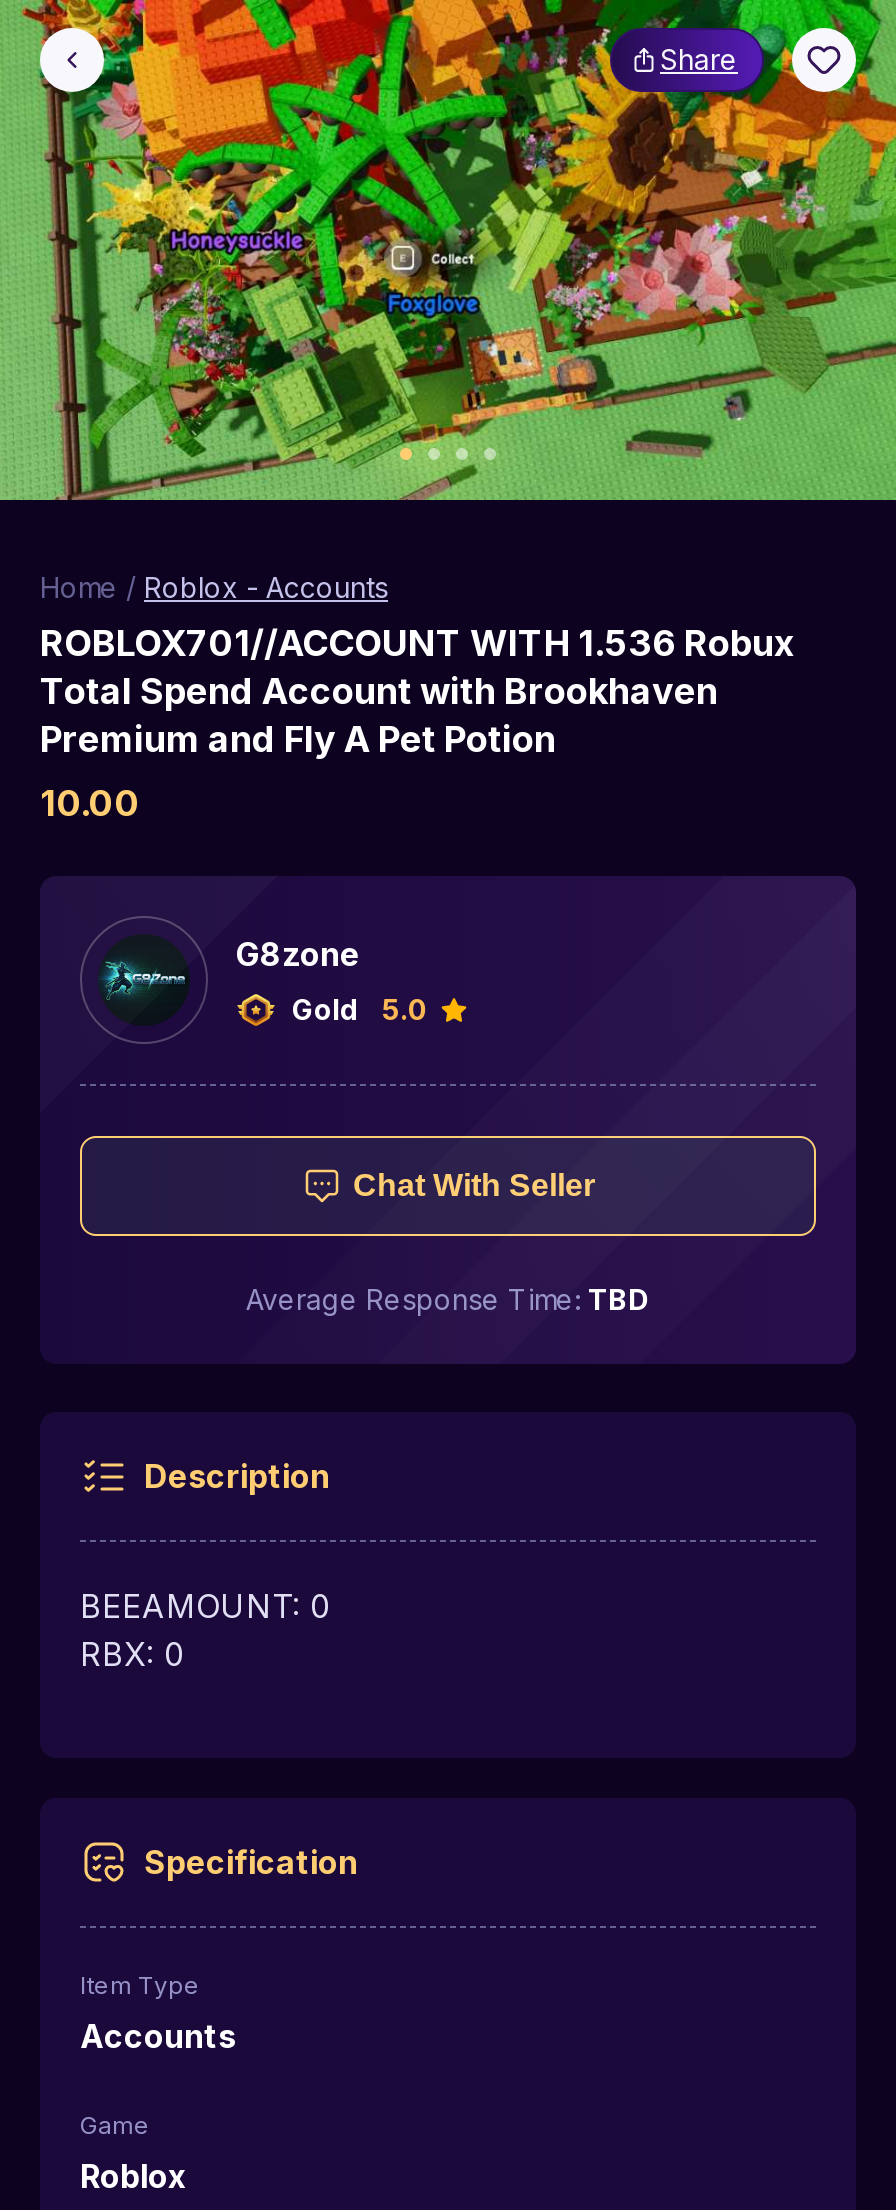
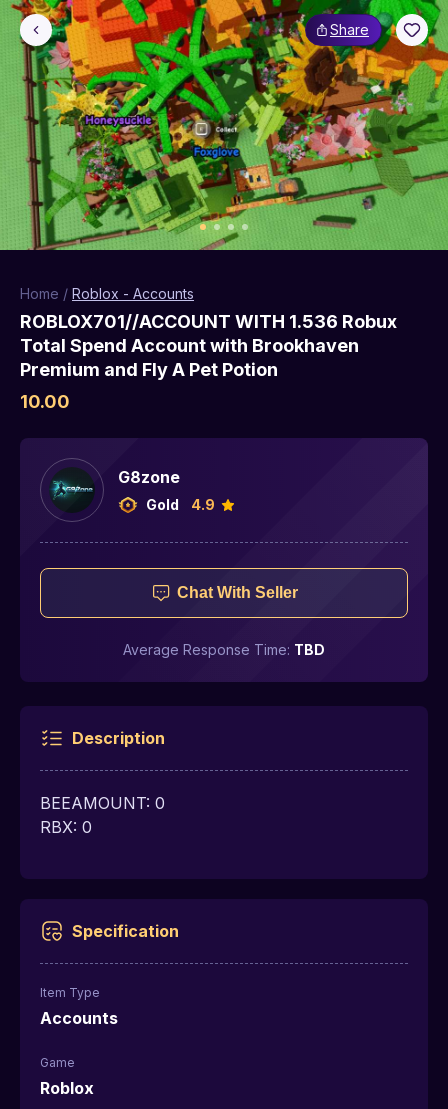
[292,992,428,1026] Gold 5.0 -> [146,496,215,513] Gold 4.9

